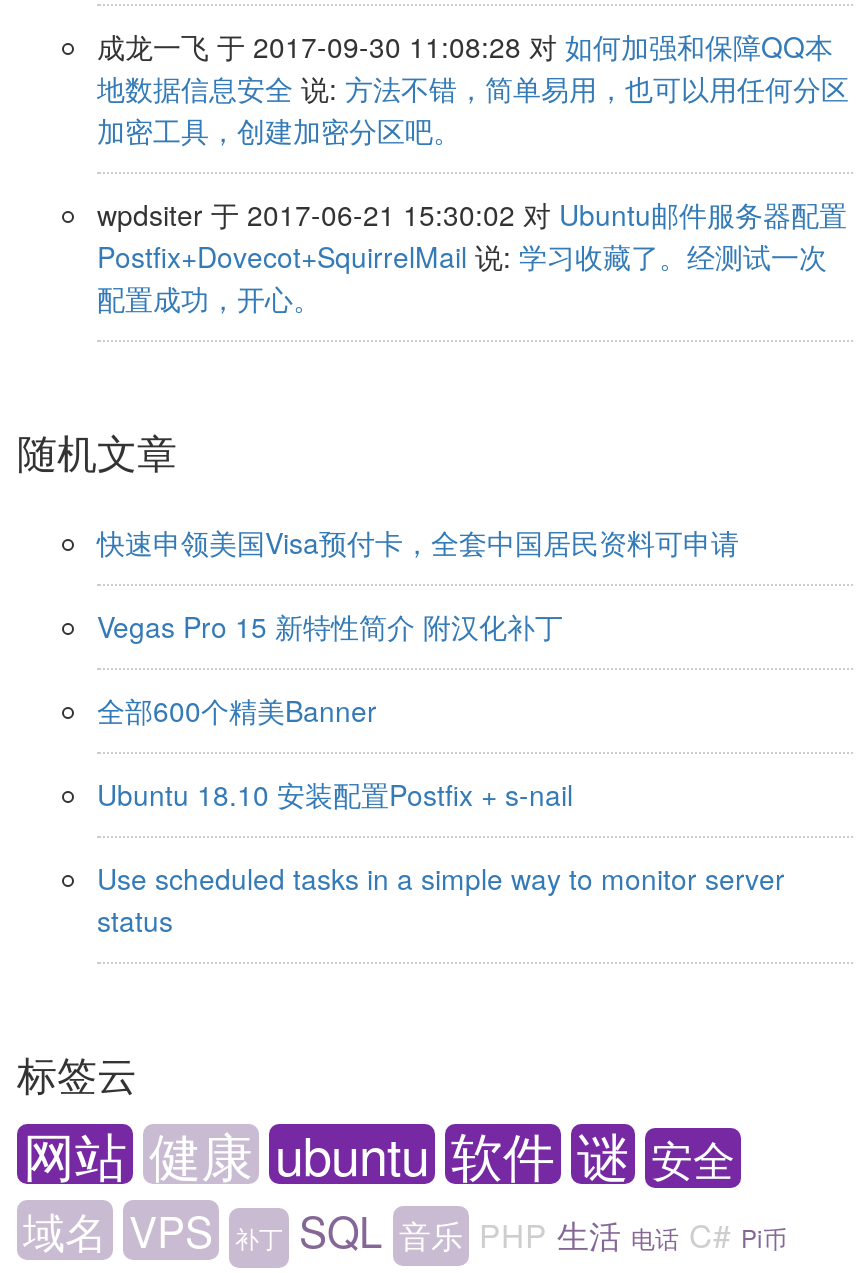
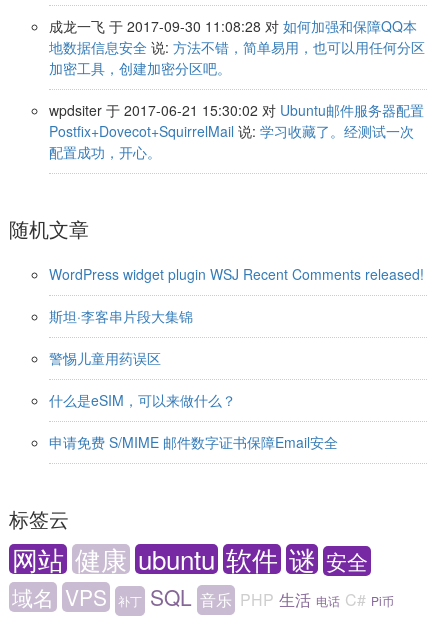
[97,522,739,562] 快速申领美国Visa预付卡，全套中国居民资料可申请 -> [49,264,424,284] WordPress widget plugin WSJ Recent Comments released!
[97,606,563,646] Vegas Pro 15 新特性简介 附汉化补丁 -> [49,306,193,326] 斯坦·李客串片段大集锦
[97,690,377,730] 全部600个精美Banner -> [49,348,161,368] 警惕儿童用药误区
[97,774,573,814] Ubuntu 18.10 安装配置Postfix + s-nail -> [49,390,236,410] 什么是eSIM，可以来做什么？
[97,858,785,940] Use scheduled tasks in a simple way to monitor server | status -> [49,432,338,452] 申请免费 S/MIME 邮件数字证书保障Email安全

